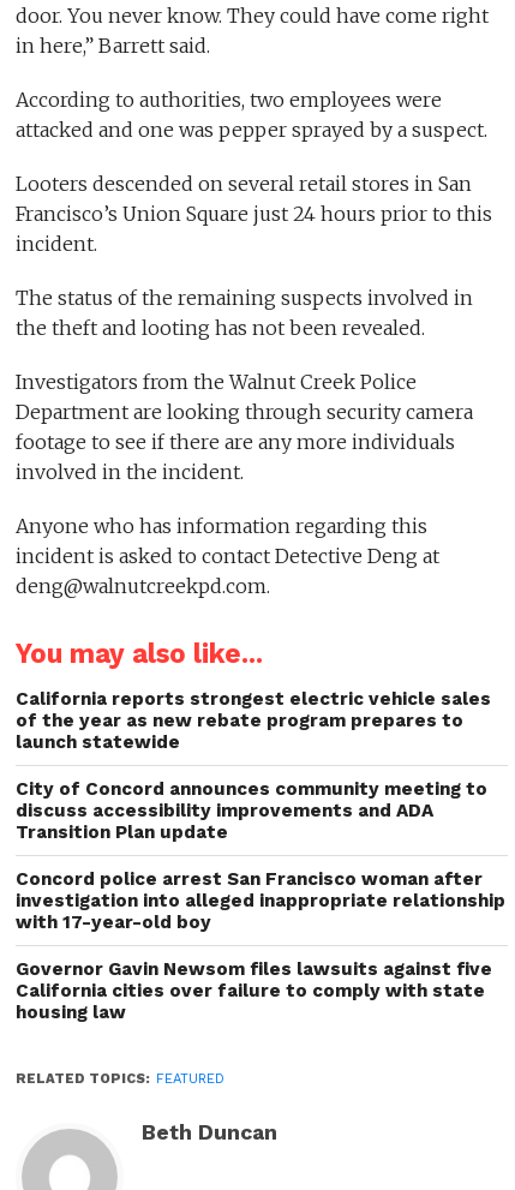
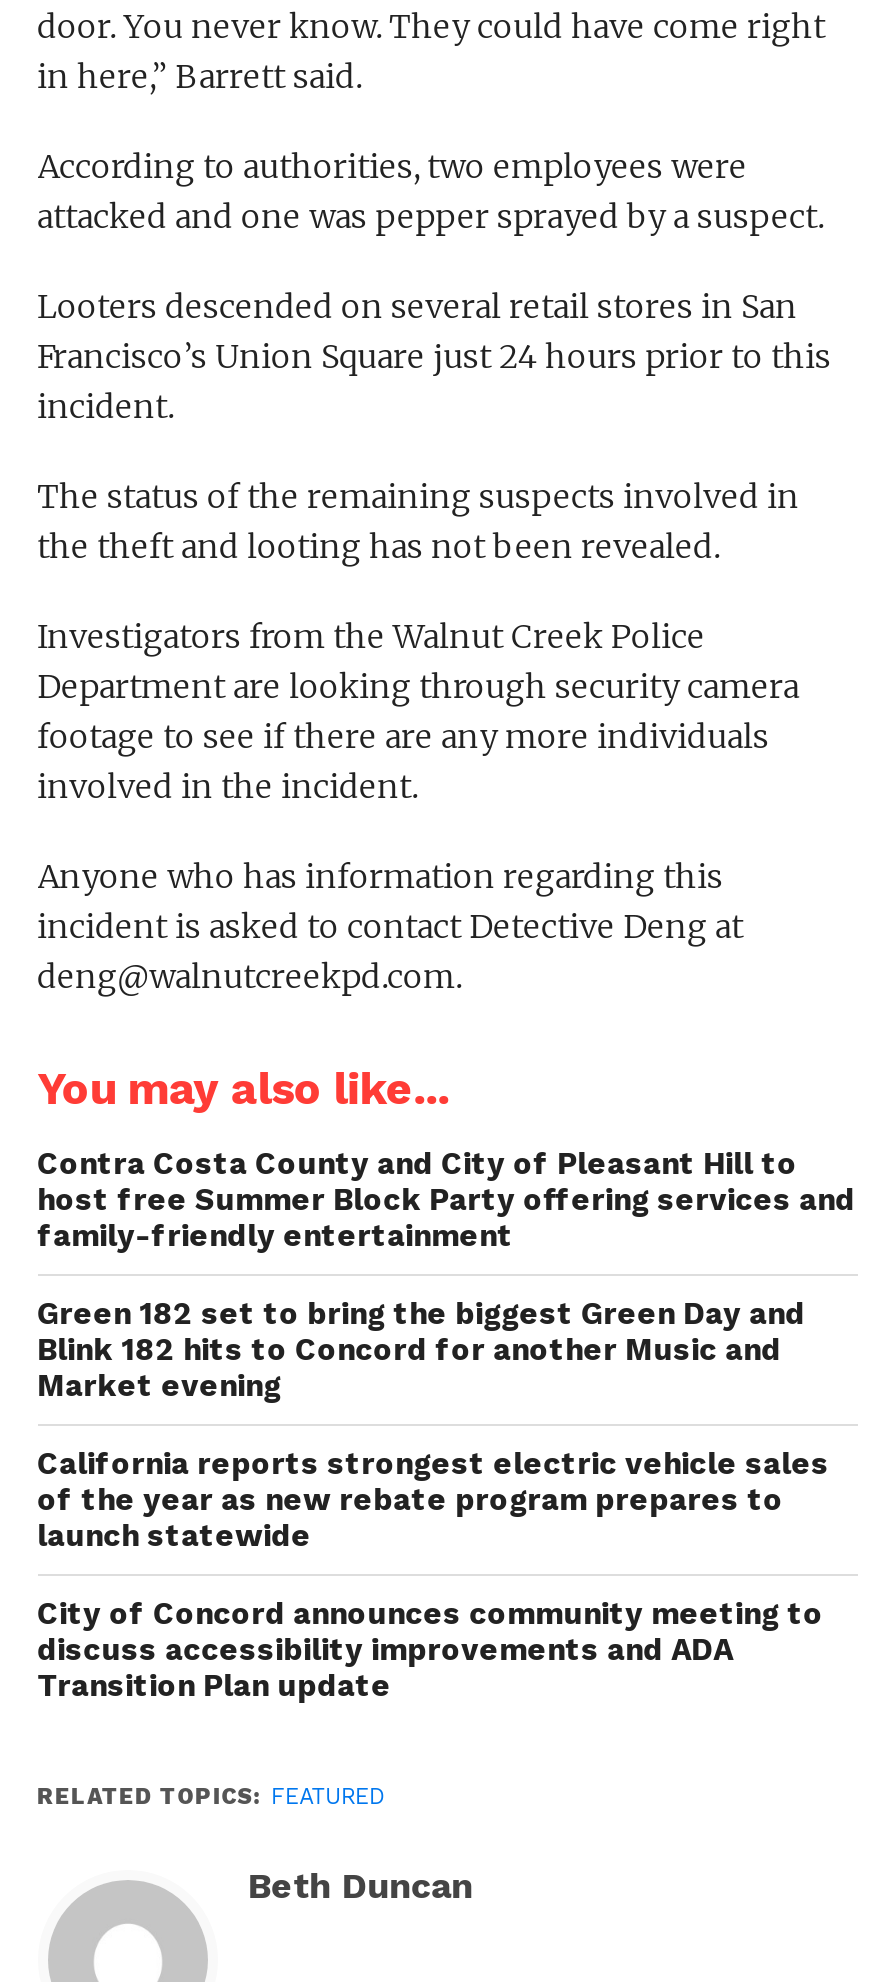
none -> [37,1146,855,1404] Contra Costa County and City of Pleasant Hill to | host free Summer Block Party offering services and | family-friendly entertainment | Green 182 set to bring the biggest Green Day and | Blink 182 hits to Concord for another Music and | Market evening
moved [15,688,491,843] -> [37,1446,829,1704]: California reports strongest electric vehicle sales | of the year as new rebate program prepares to | launch statewide | City of Concord announces community meeting to | discuss accessibility improvements and ADA | Transition Plan update
[15,868,505,1023] Concord police arrest San Francisco woman after | investigation into alleged inappropriate relationship | with 17-year-old boy | Governor Gavin Newsom files lawsuits against five | California cities over failure to comply with state | housing law -> none

